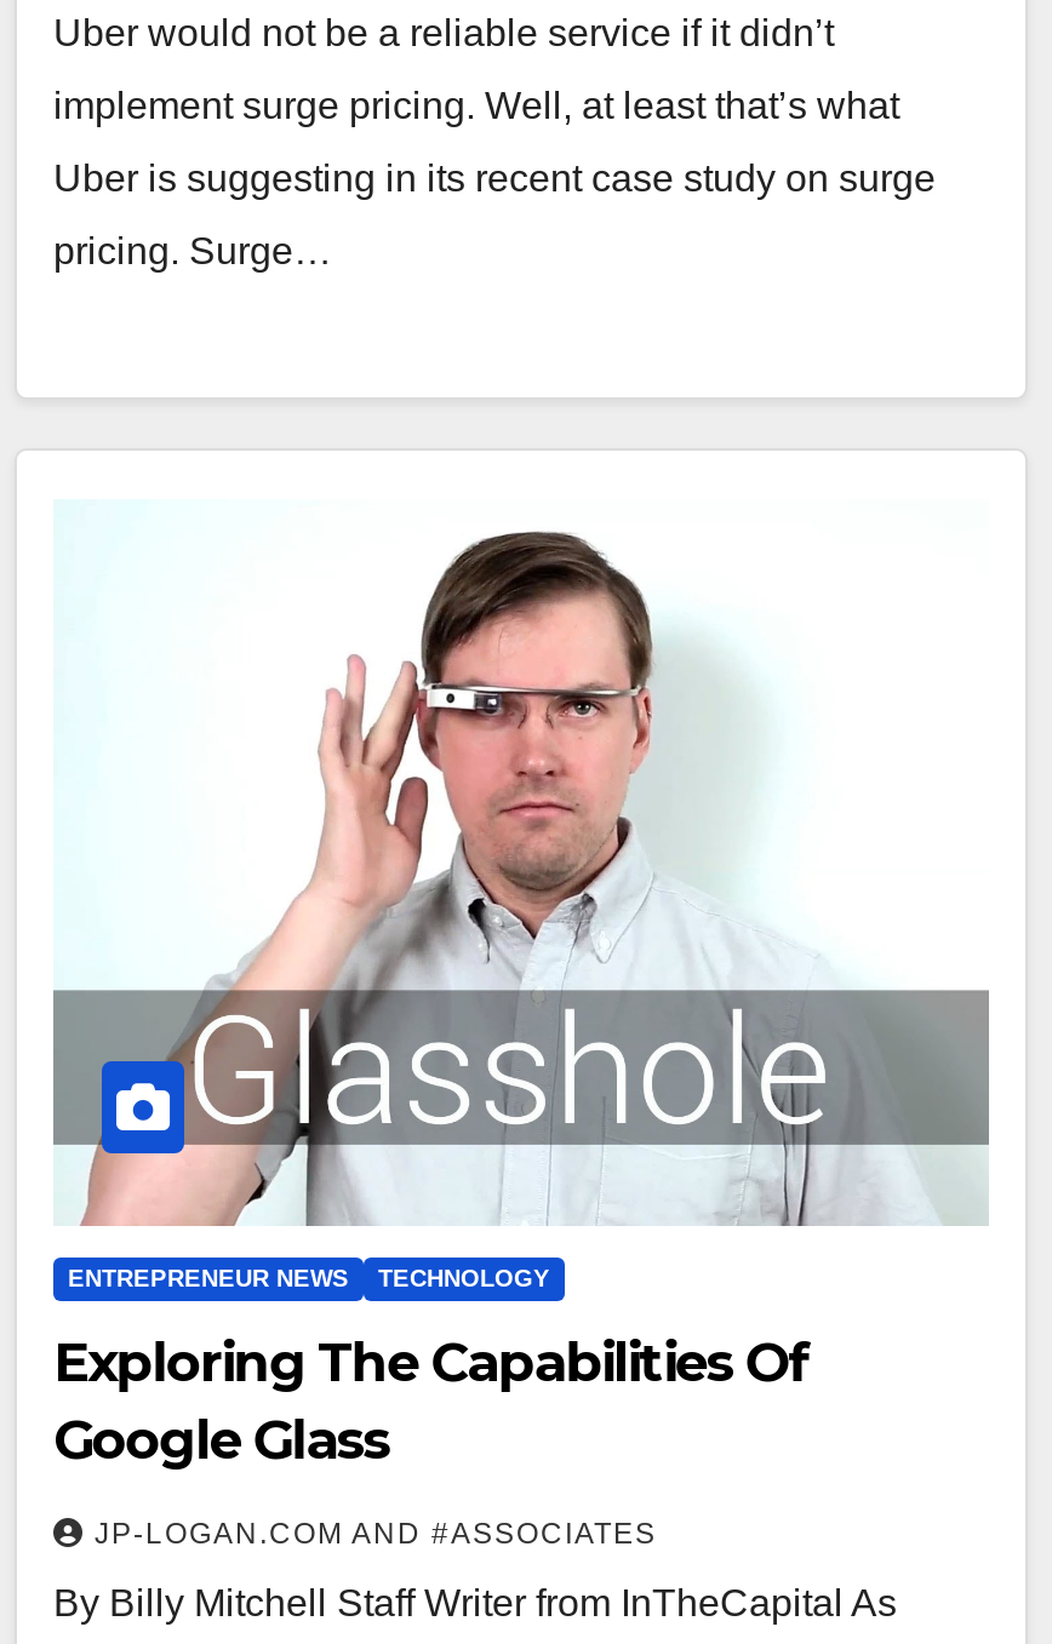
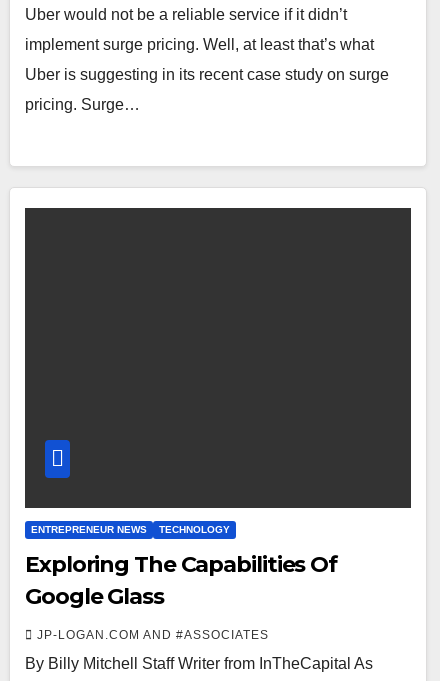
[53,500,989,1227] [image] -> none

